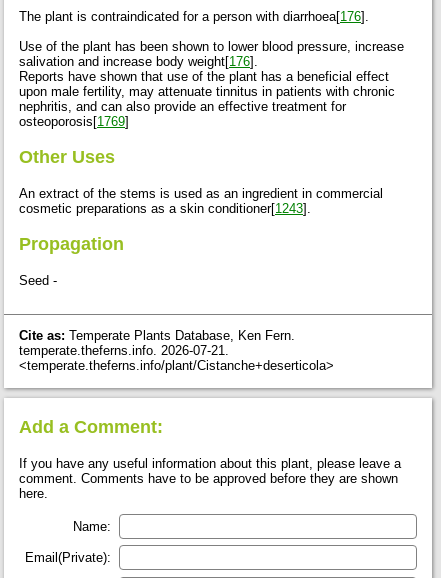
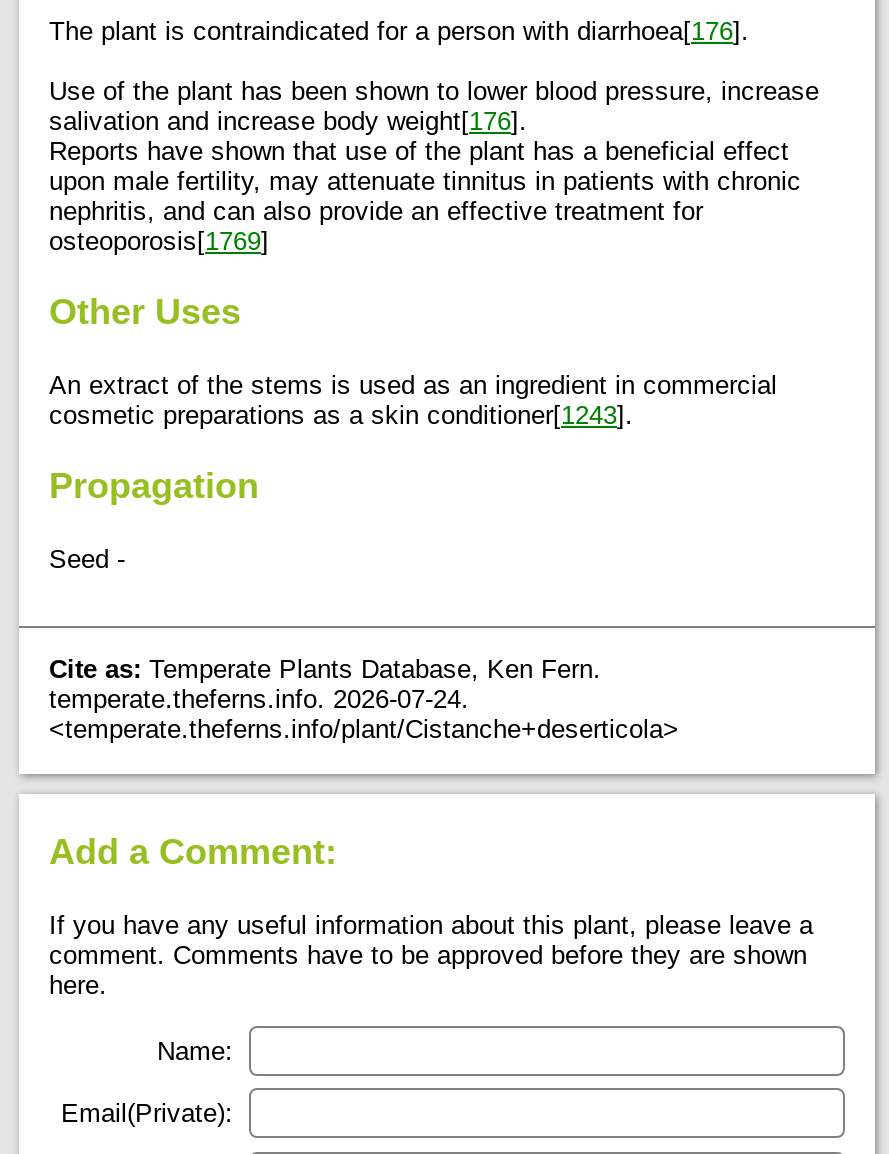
[19,343,229,358] temperate.theferns.info. 2026-07-21. -> [49,684,469,714] temperate.theferns.info. 2026-07-24.

